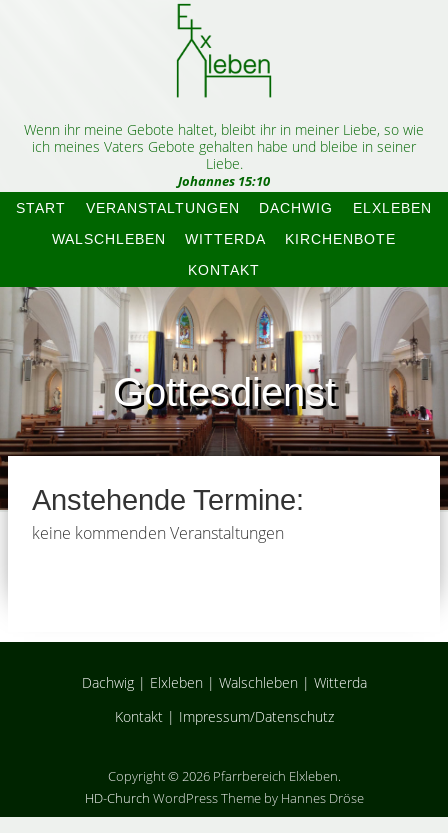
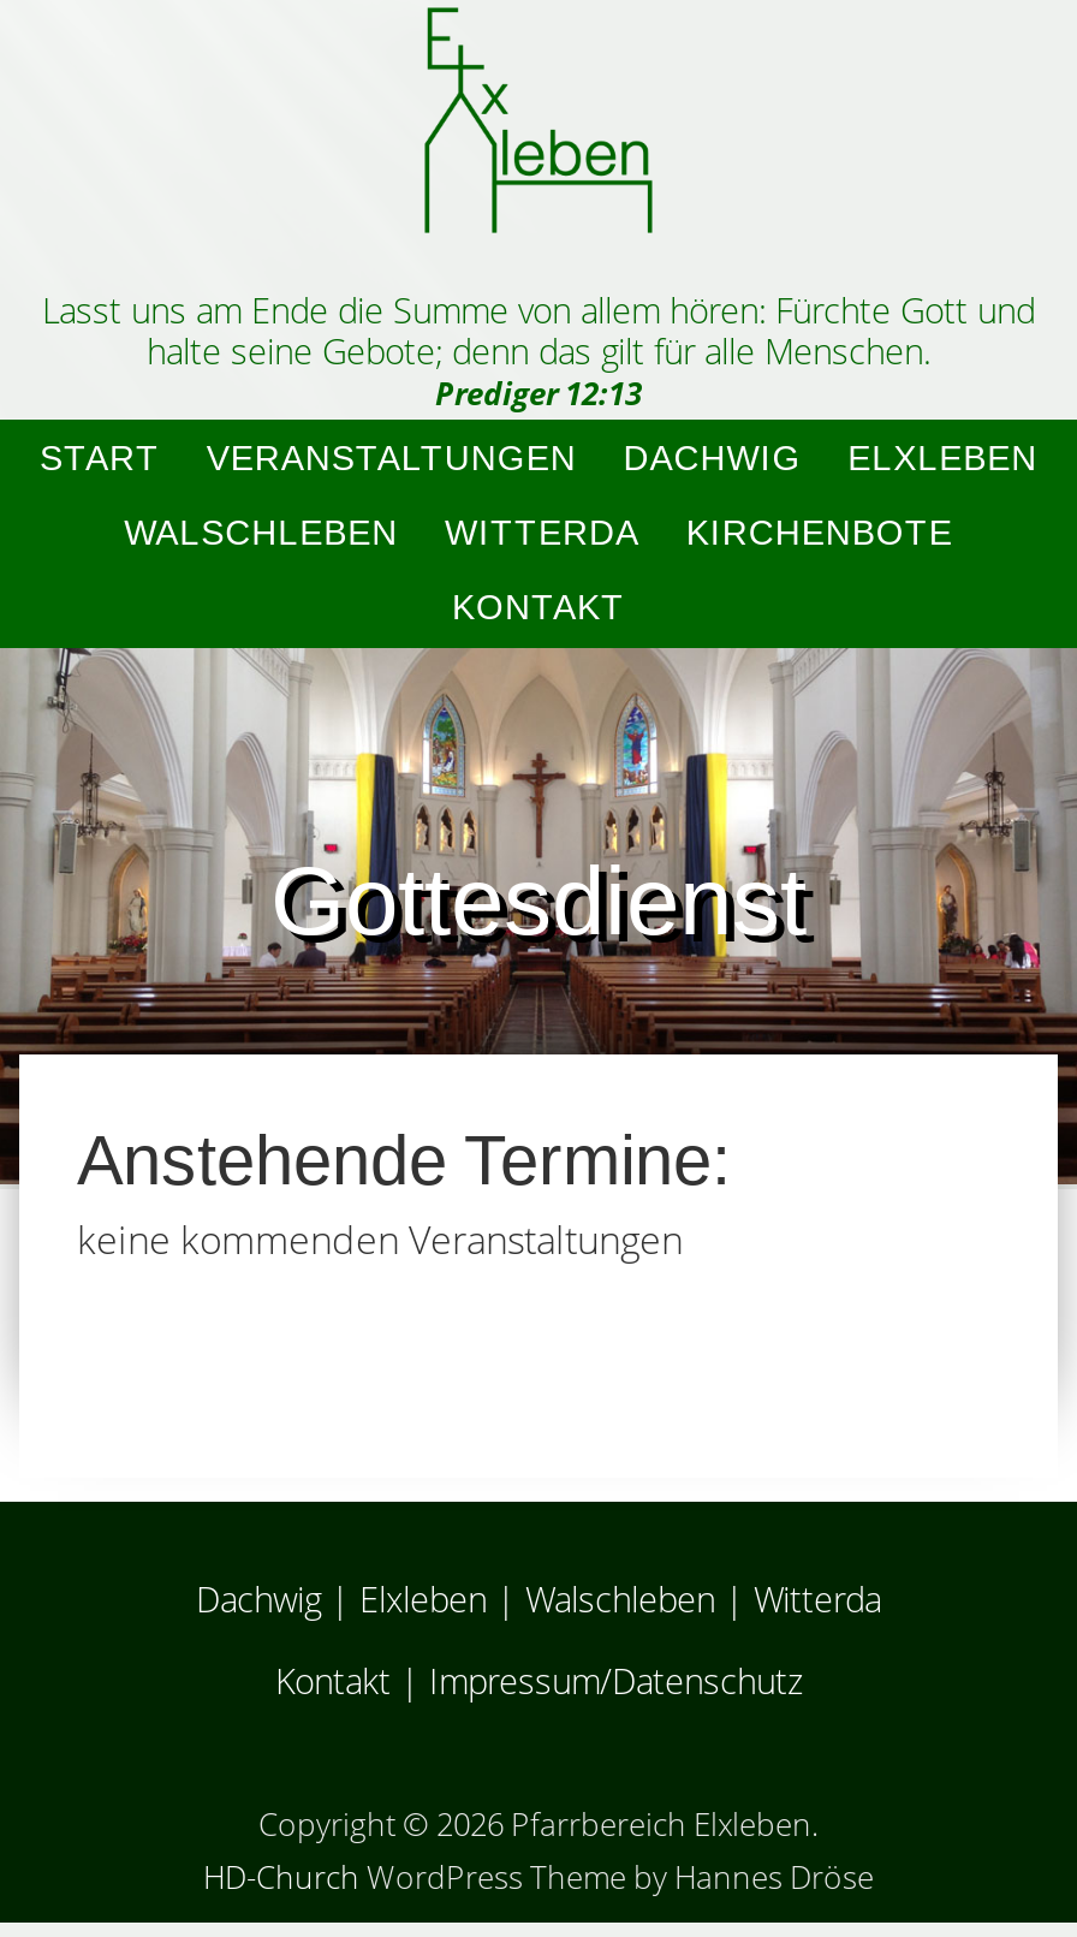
[24,120,424,190] Wenn ihr meine Gebote haltet, bleibt ihr in meiner Liebe, so wie | ich meines Vaters Gebote gehalten habe und bleibe in seiner | Liebe. | Johannes 15:10 -> [42,288,1035,415] Lasst uns am Ende die Summe von allem hören: Fürchte Gott und | halte seine Gebote; denn das gilt für alle Menschen. | Prediger 12:13

